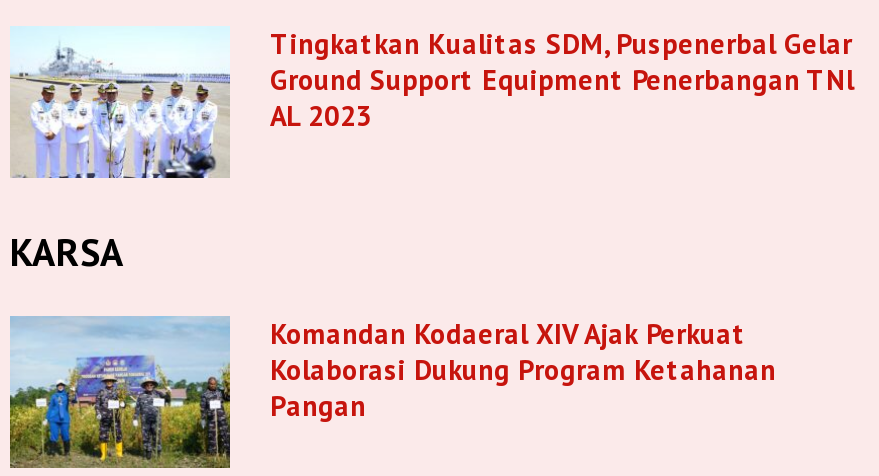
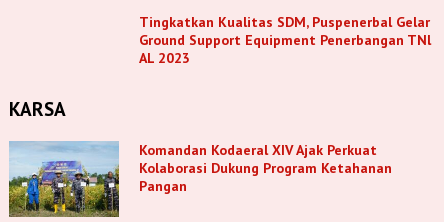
[10,26,232,180] [image] -> none

